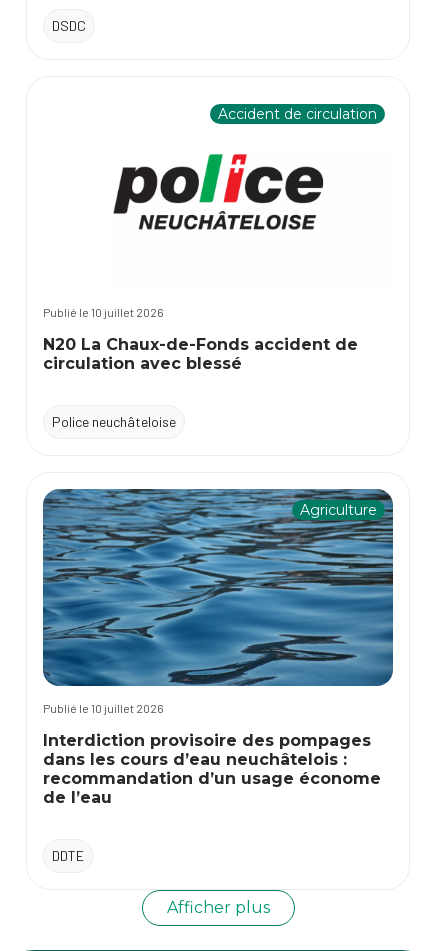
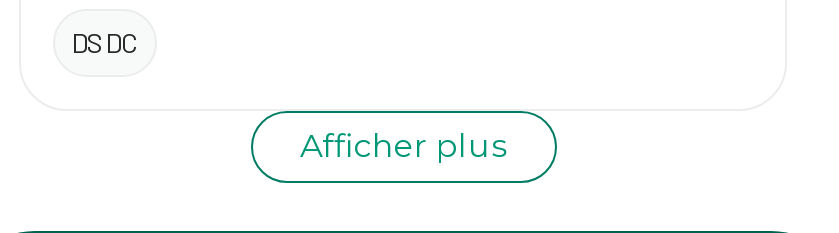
[218,105,377,123] Accident de circulation -> none
[113,153,324,231] [image] -> none
[43,305,358,430] Publié le 10 juillet 2026 | N20 La Chaux-de-Fonds accident de | circulation avec blessé | Police neuchâteloise -> none
[42,488,394,687] [image] | Agriculture -> none
[43,700,381,863] Publié le 10 juillet 2026 | Interdiction provisoire des pompages | dans les cours d’eau neuchâtelois : | recommandation d’un usage économe | de l’eau | DDTE -> none

